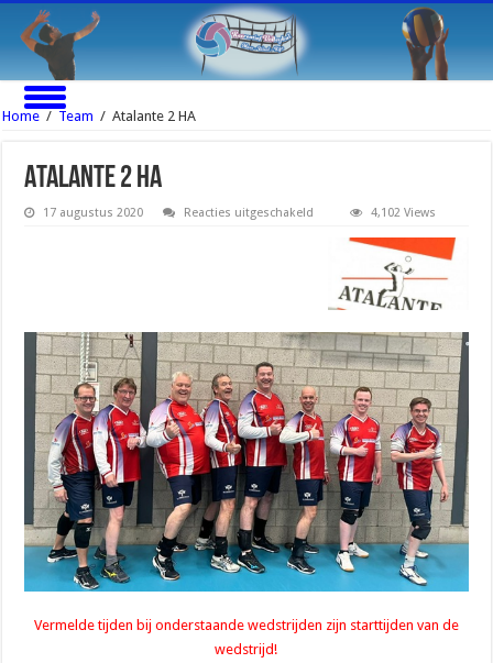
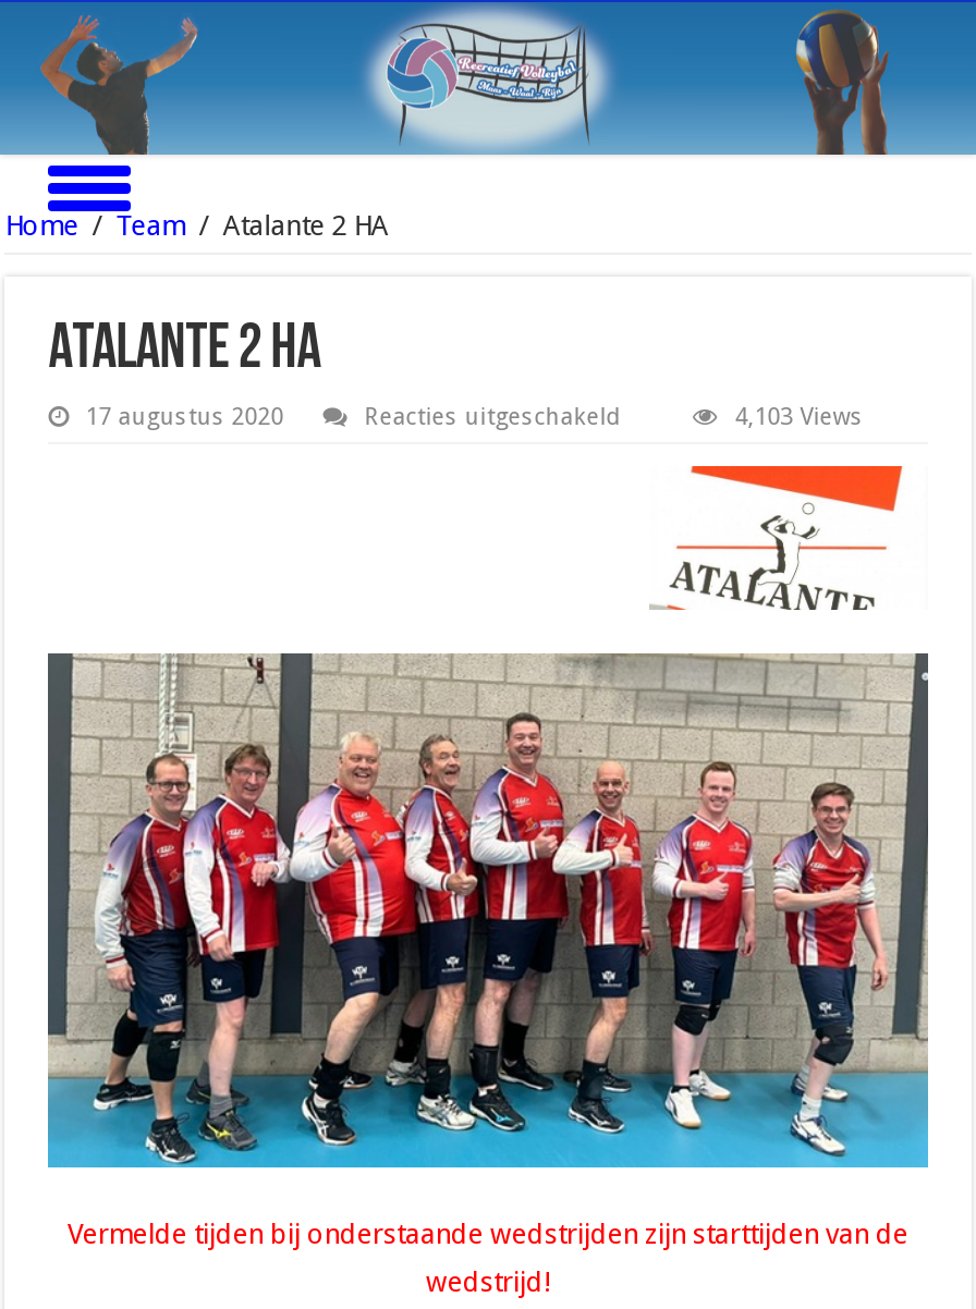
[371,206,436,220] 4,102 Views -> [735,403,863,431] 4,103 Views

